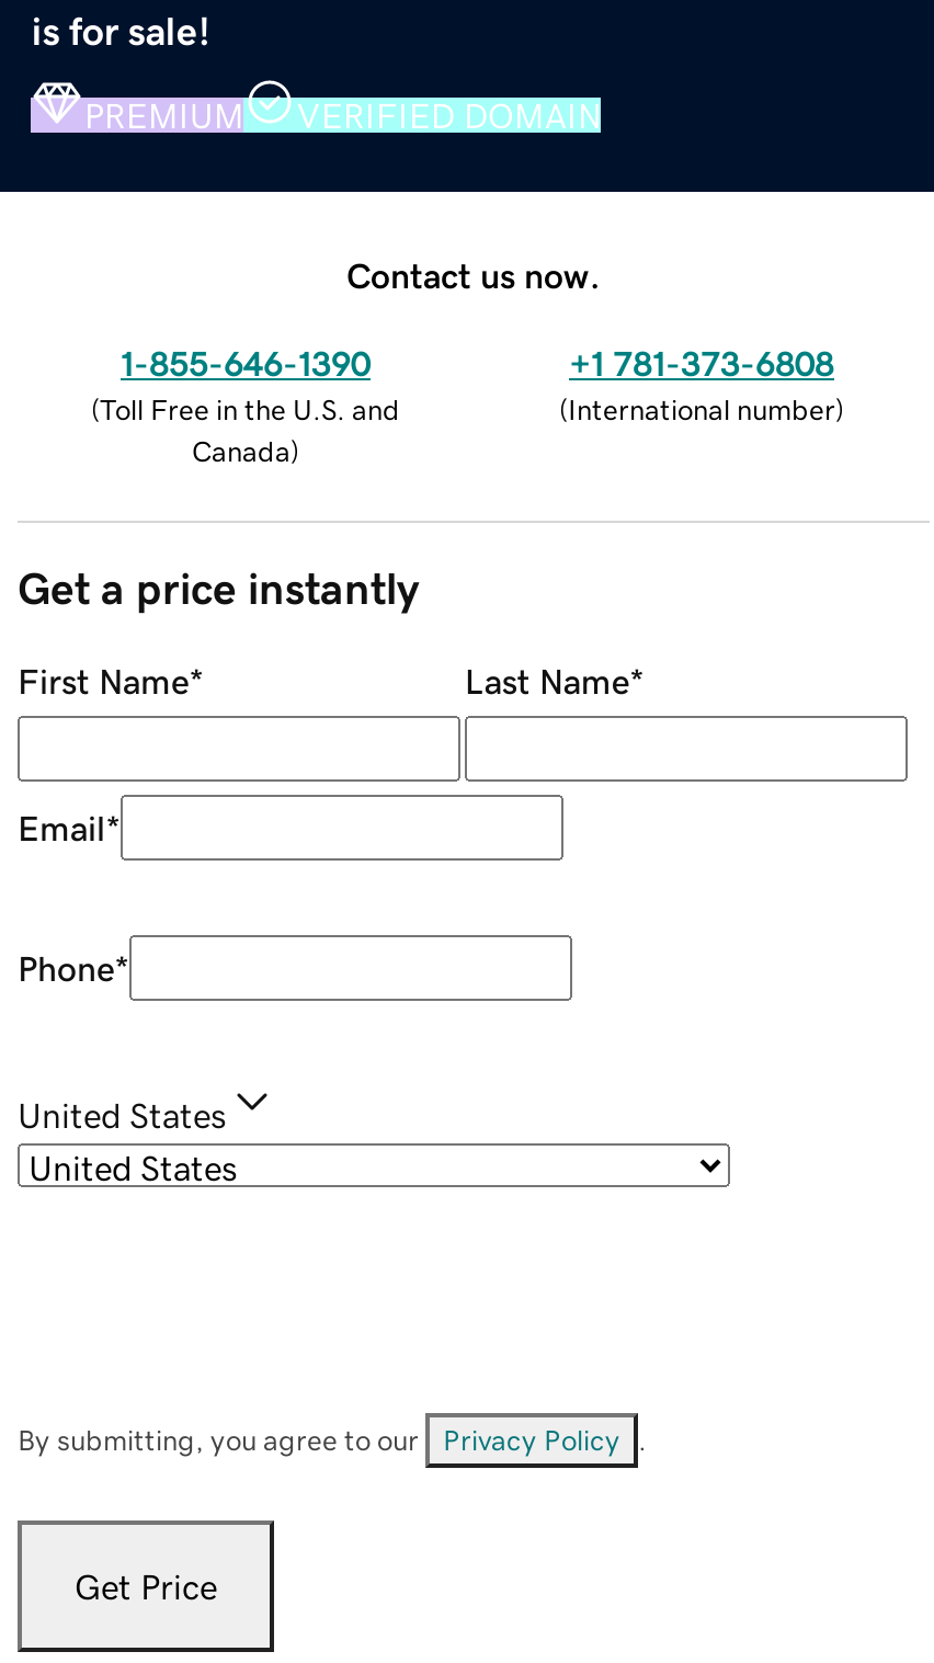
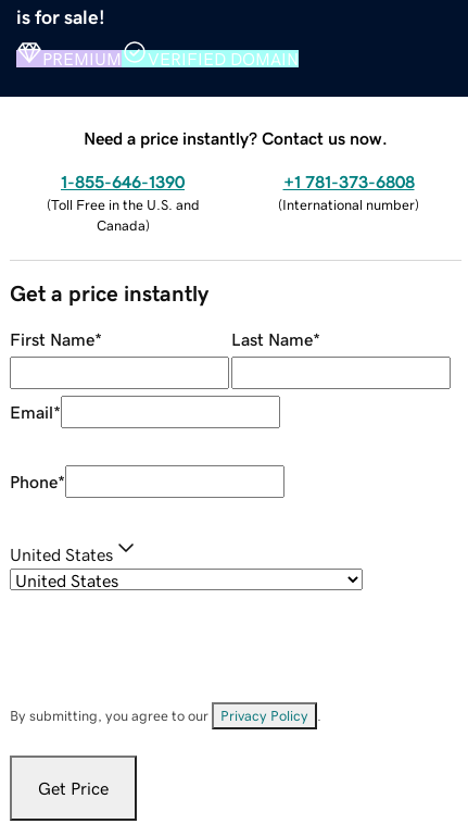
[346,257,601,292] Contact us now. -> [84,129,388,146] Need a price instantly? Contact us now.

